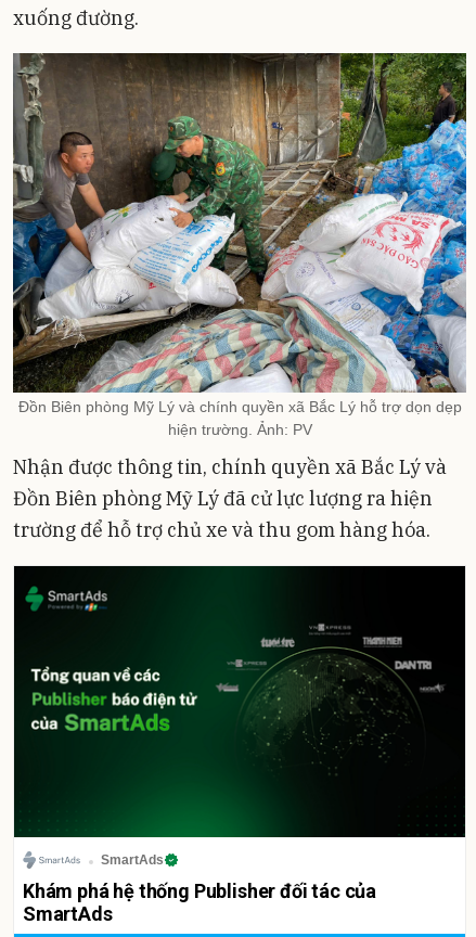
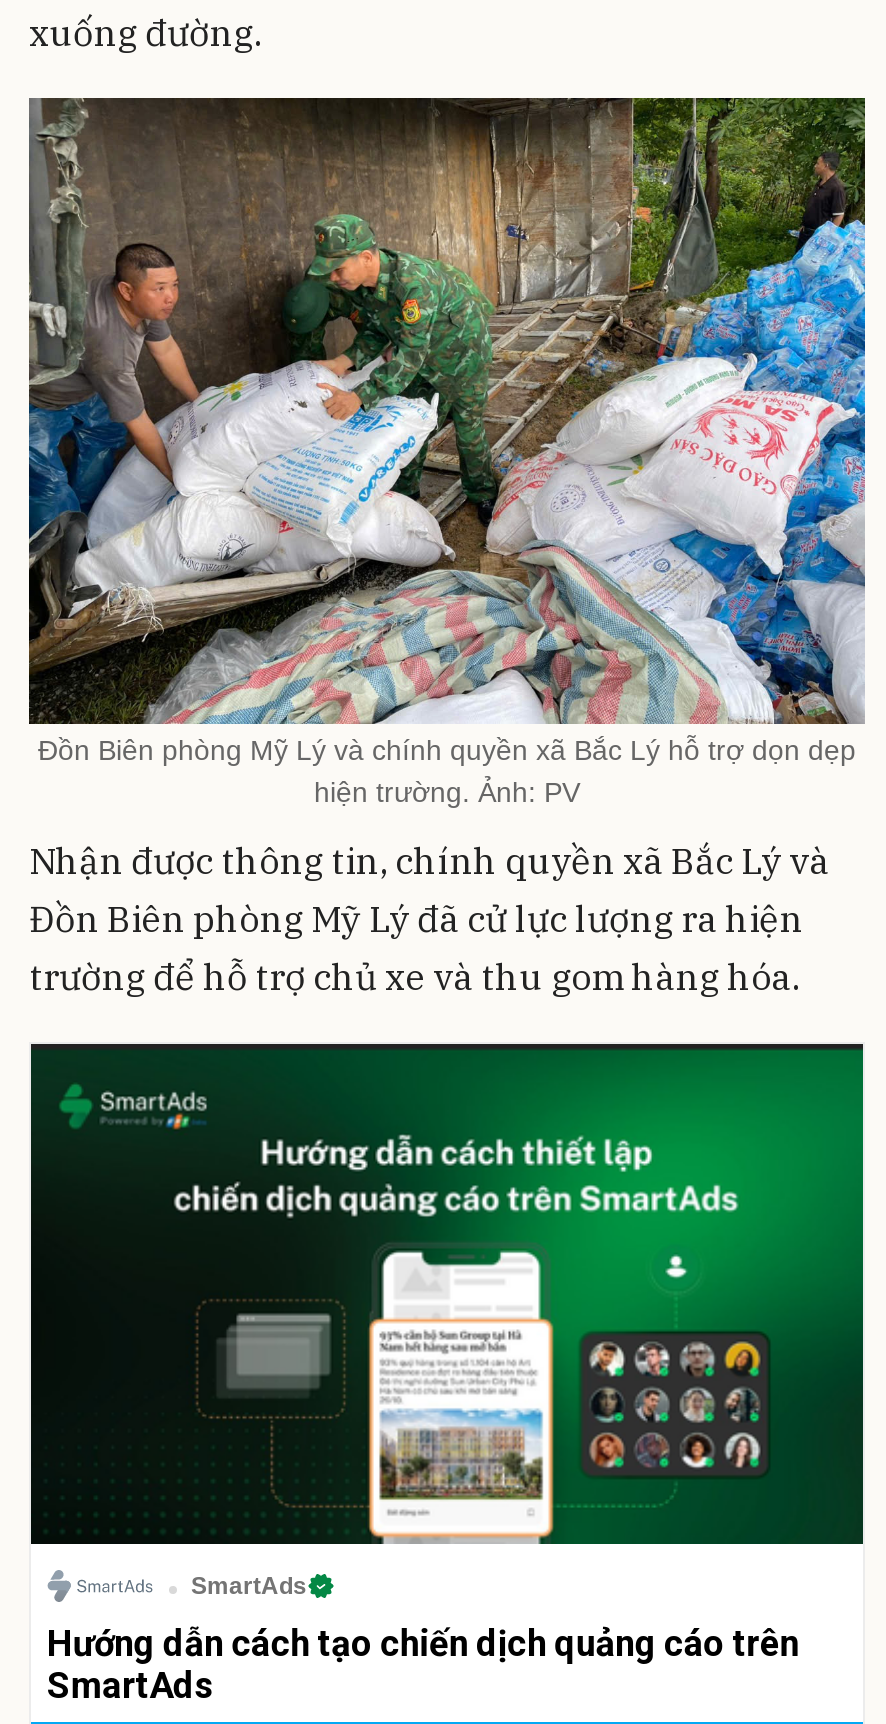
[14,567,466,902] [image] | Khám phá hệ thống Publisher đối tác của -> [31,1046,865,1664] [image] | Hướng dẫn cách tạo chiến dịch quảng cáo trên

